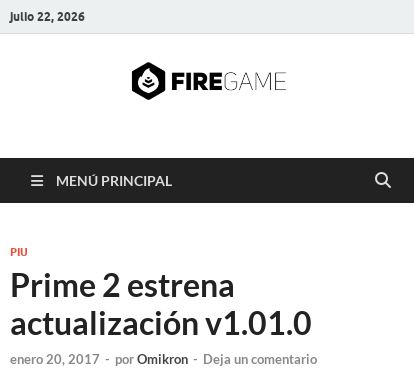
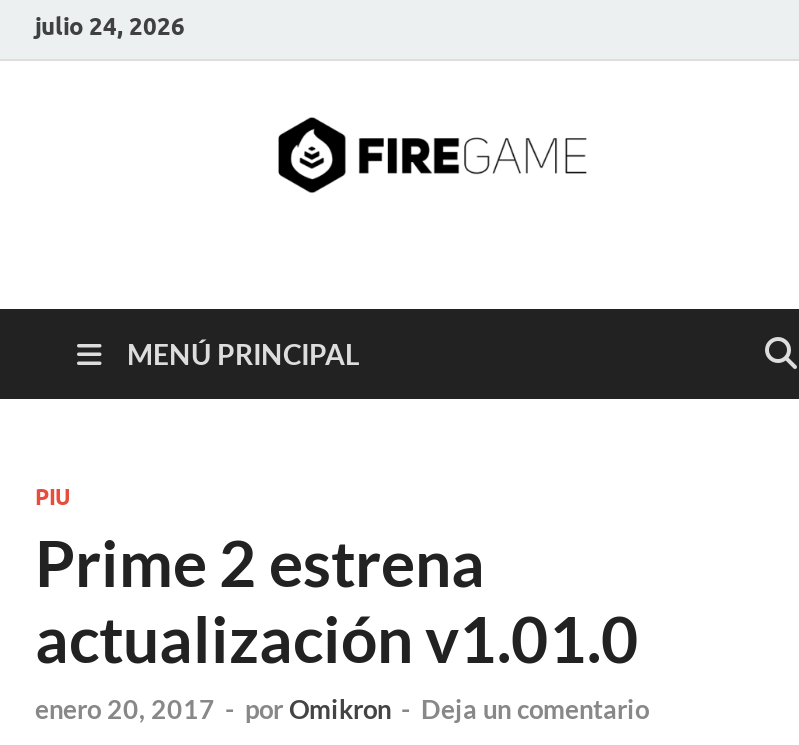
[10,8,85,23] julio 22, 2026 -> [35,10,185,40] julio 24, 2026

